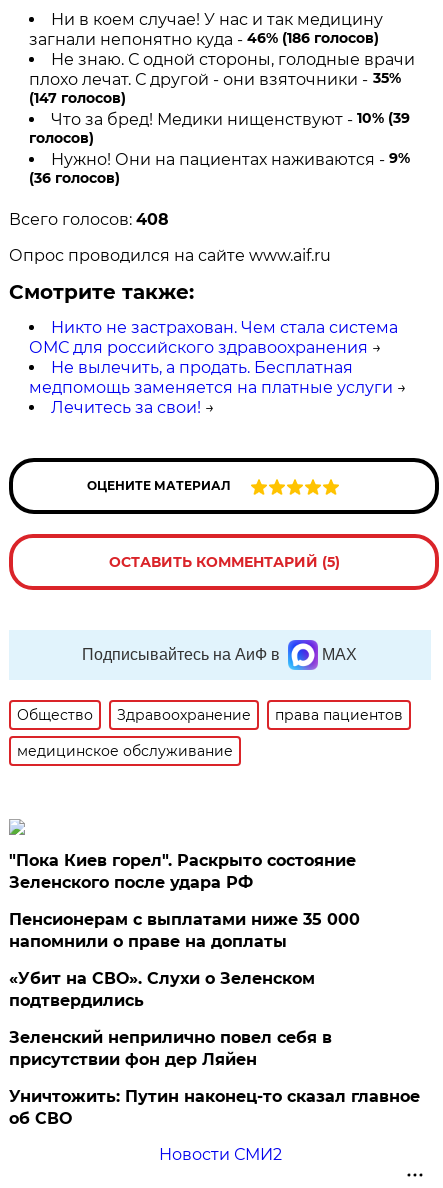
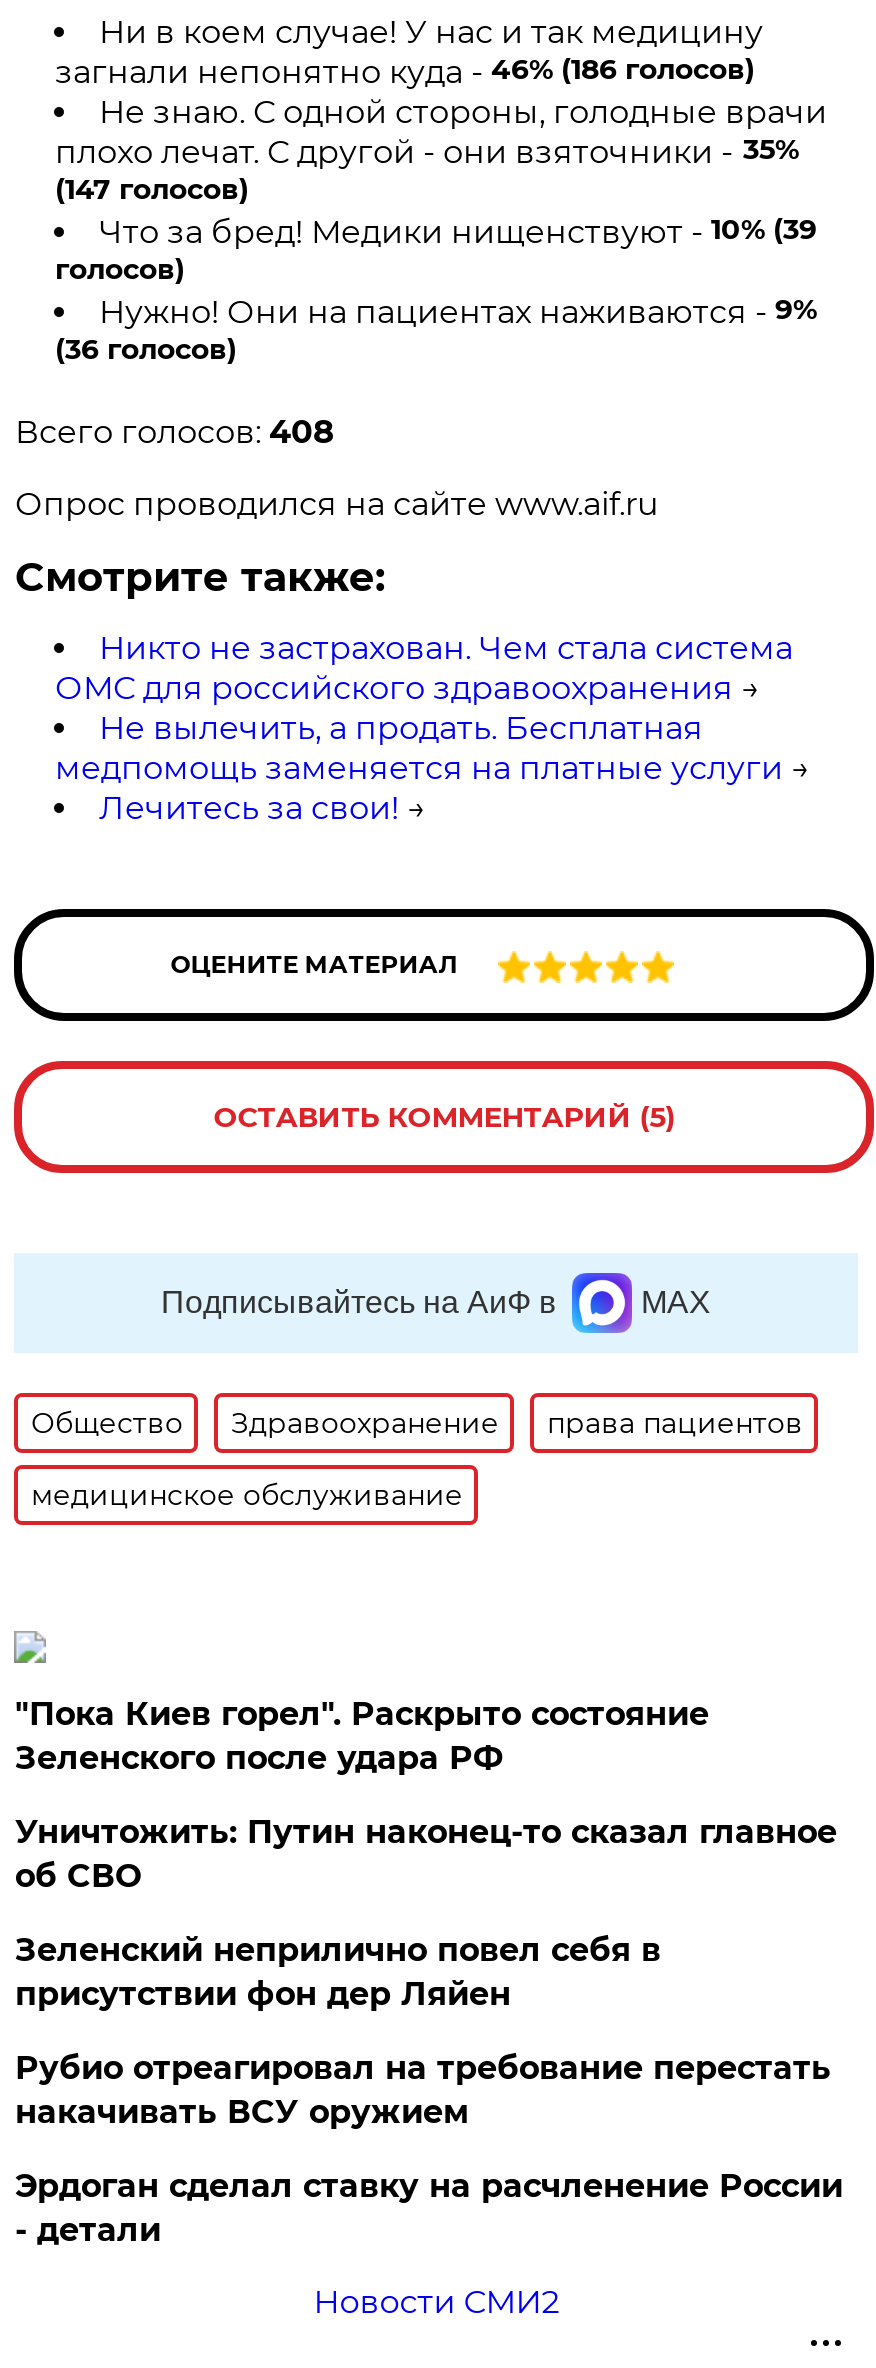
[9,910,360,1010] Пенсионерам с выплатами ниже 35 000 | напомнили о праве на доплаты | «Убит на СВО». Слухи о Зеленском | подтвердились -> none
moved [9,1028,332,1069] -> [15,1931,661,2013]: Зеленский неприлично повел cебя в | присутствии фон дер Ляйен
none -> [15,2049,843,2249] Рубио отреагировал на требование перестать | накачивать ВСУ оружием | Эрдоган сделал ставку на расчленение России | - детали
moved [9,1087,420,1128] -> [15,1813,837,1895]: Уничтожить: Путин наконец-то сказал главное | об СВО

